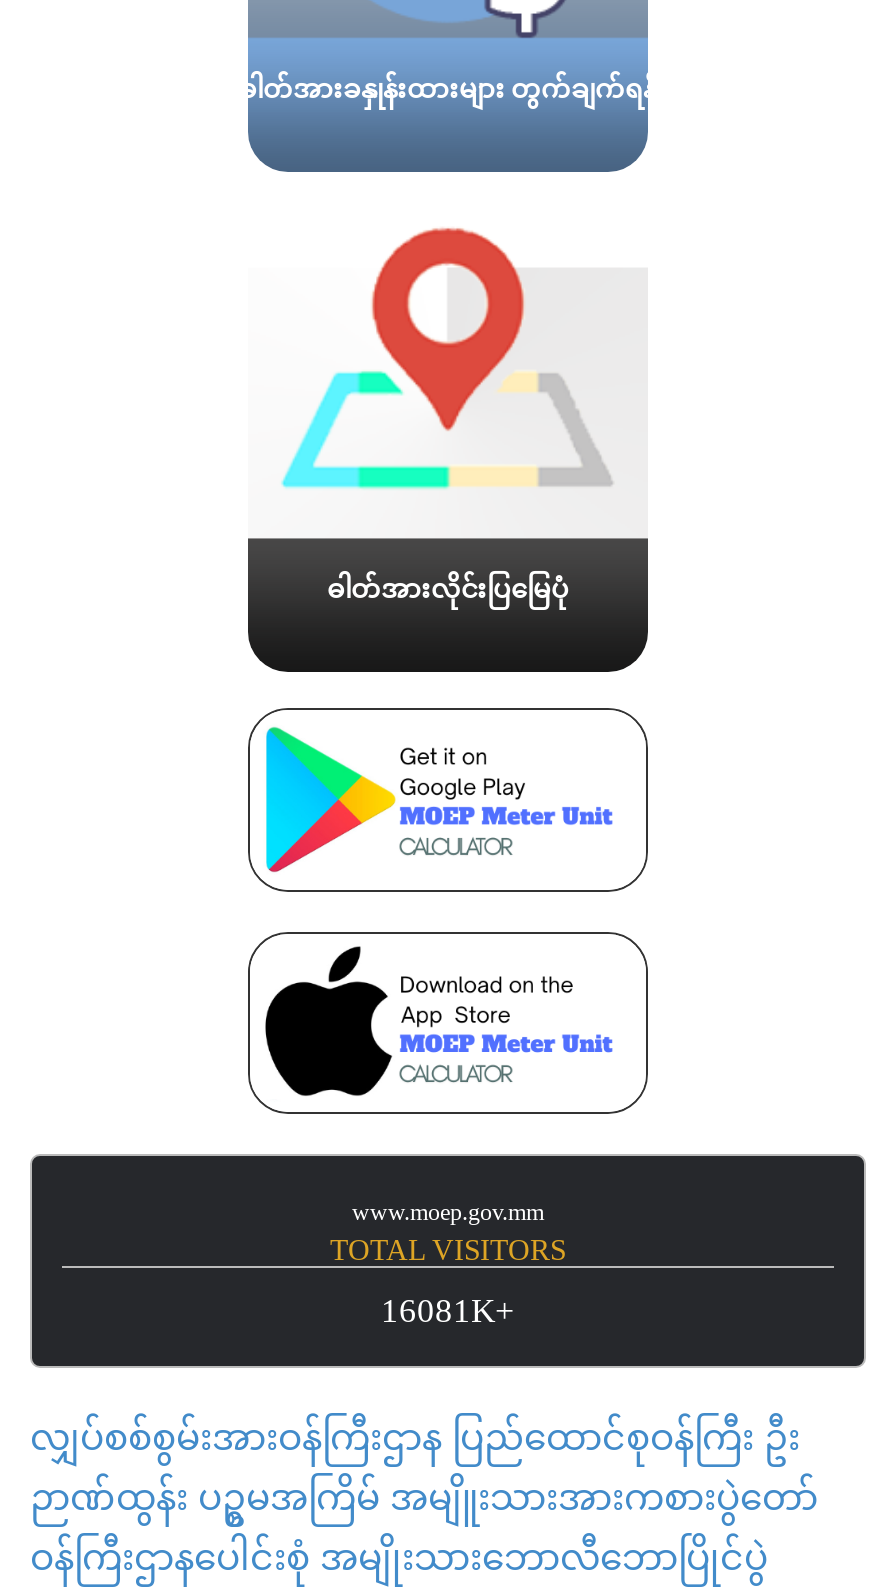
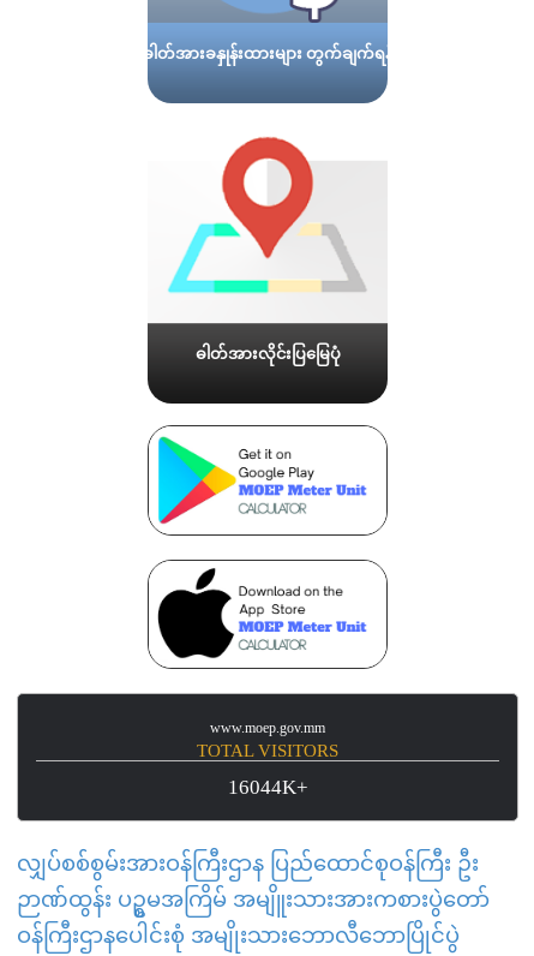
[381,1293,515,1331] 16081K+ -> [227,776,308,799] 16044K+

